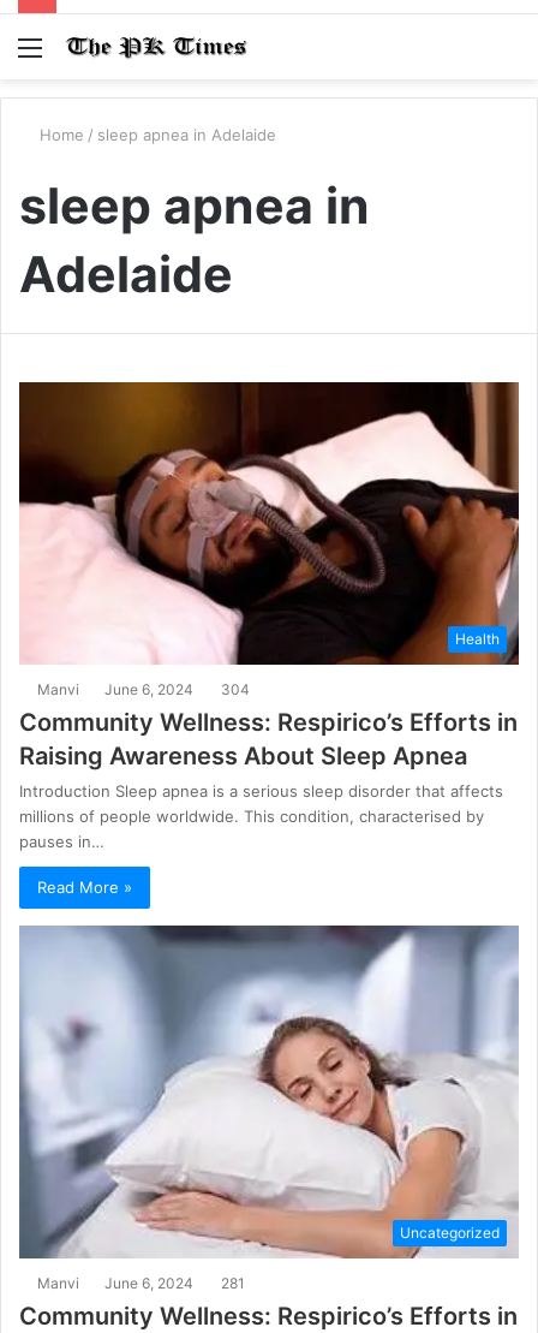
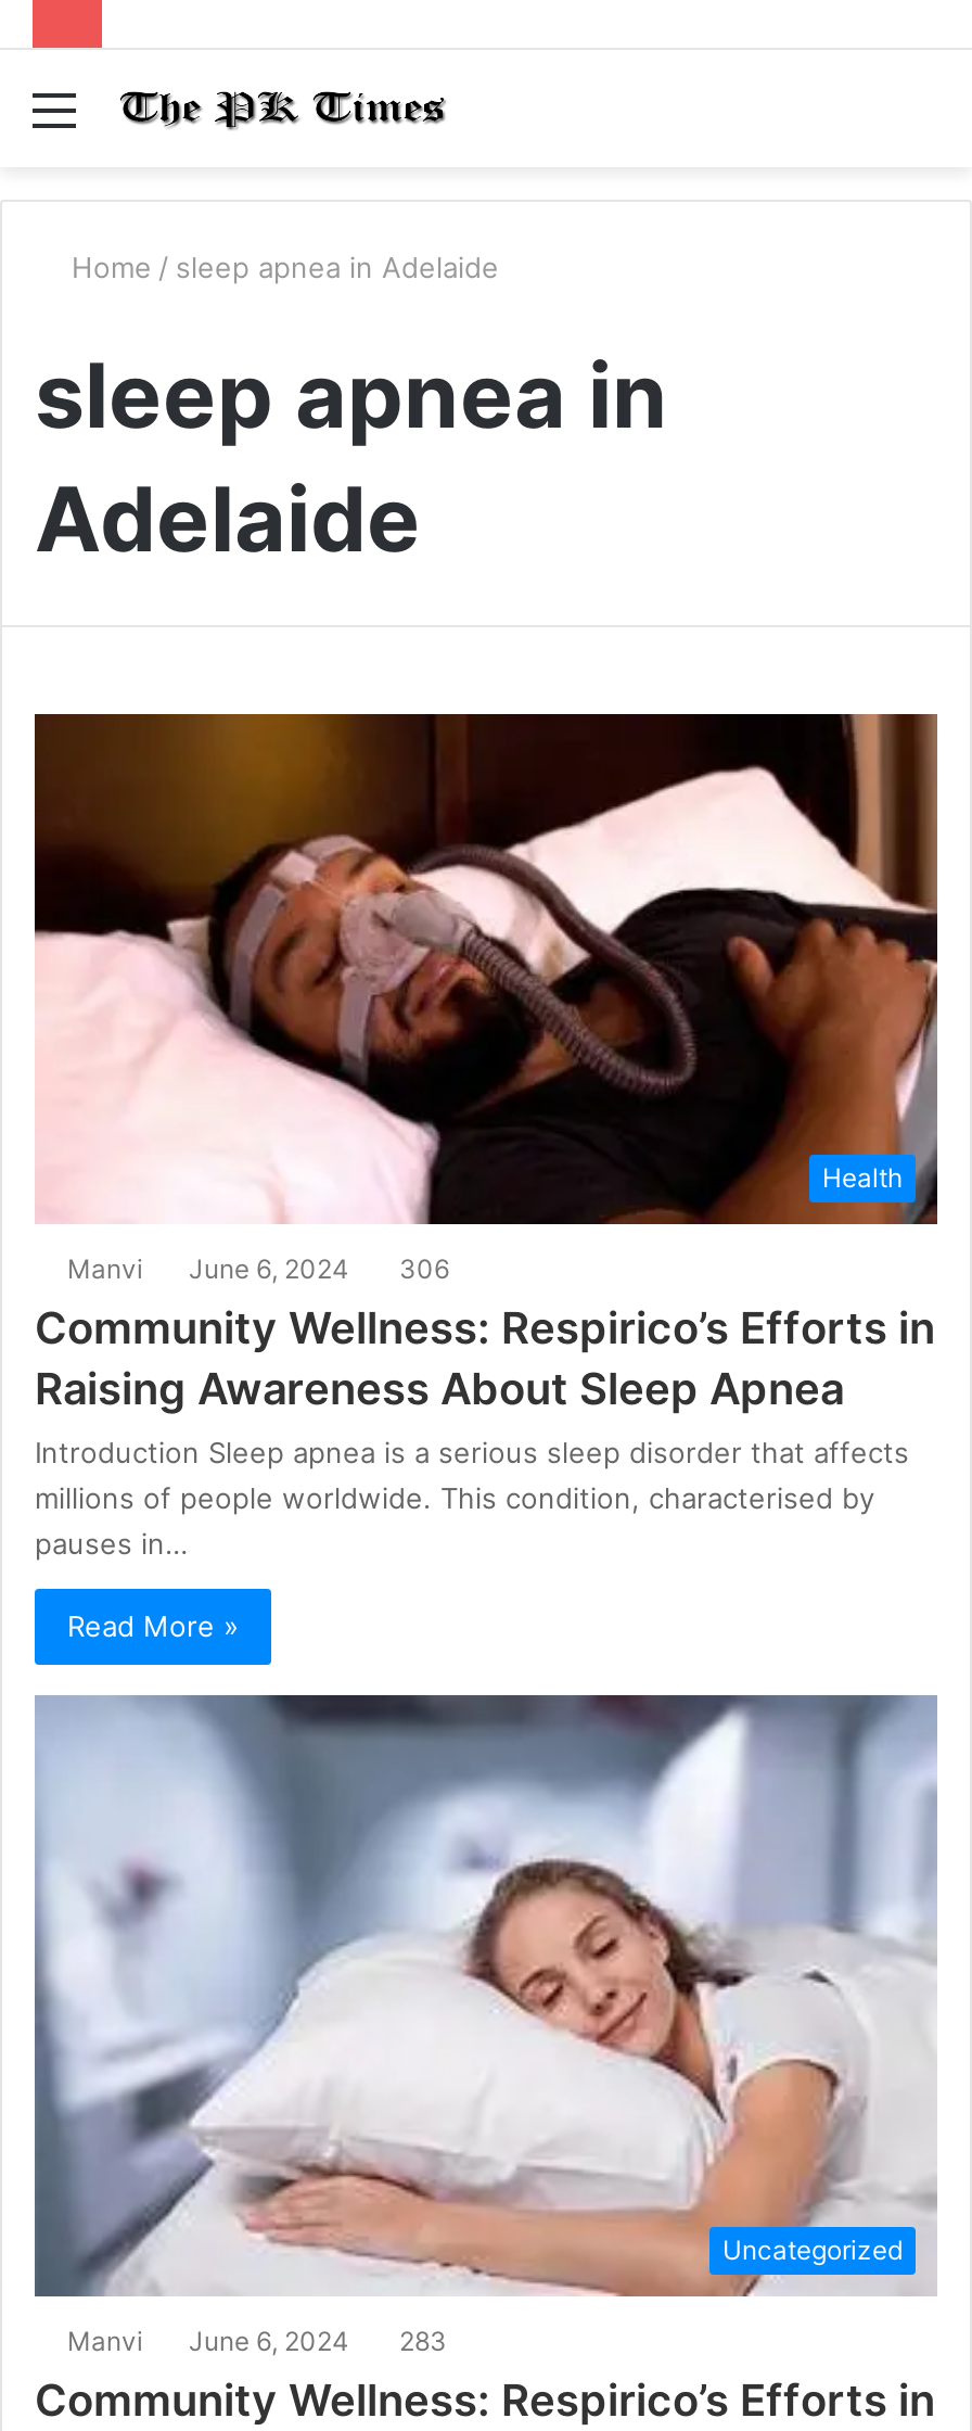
[37,680,250,698] Manvi June 6, 2024 304 -> [67,1252,449,1285] Manvi June 6, 2024 306
[37,1274,245,1292] Manvi June 6, 2024 281 -> [67,2325,447,2358] Manvi June 6, 2024 283

